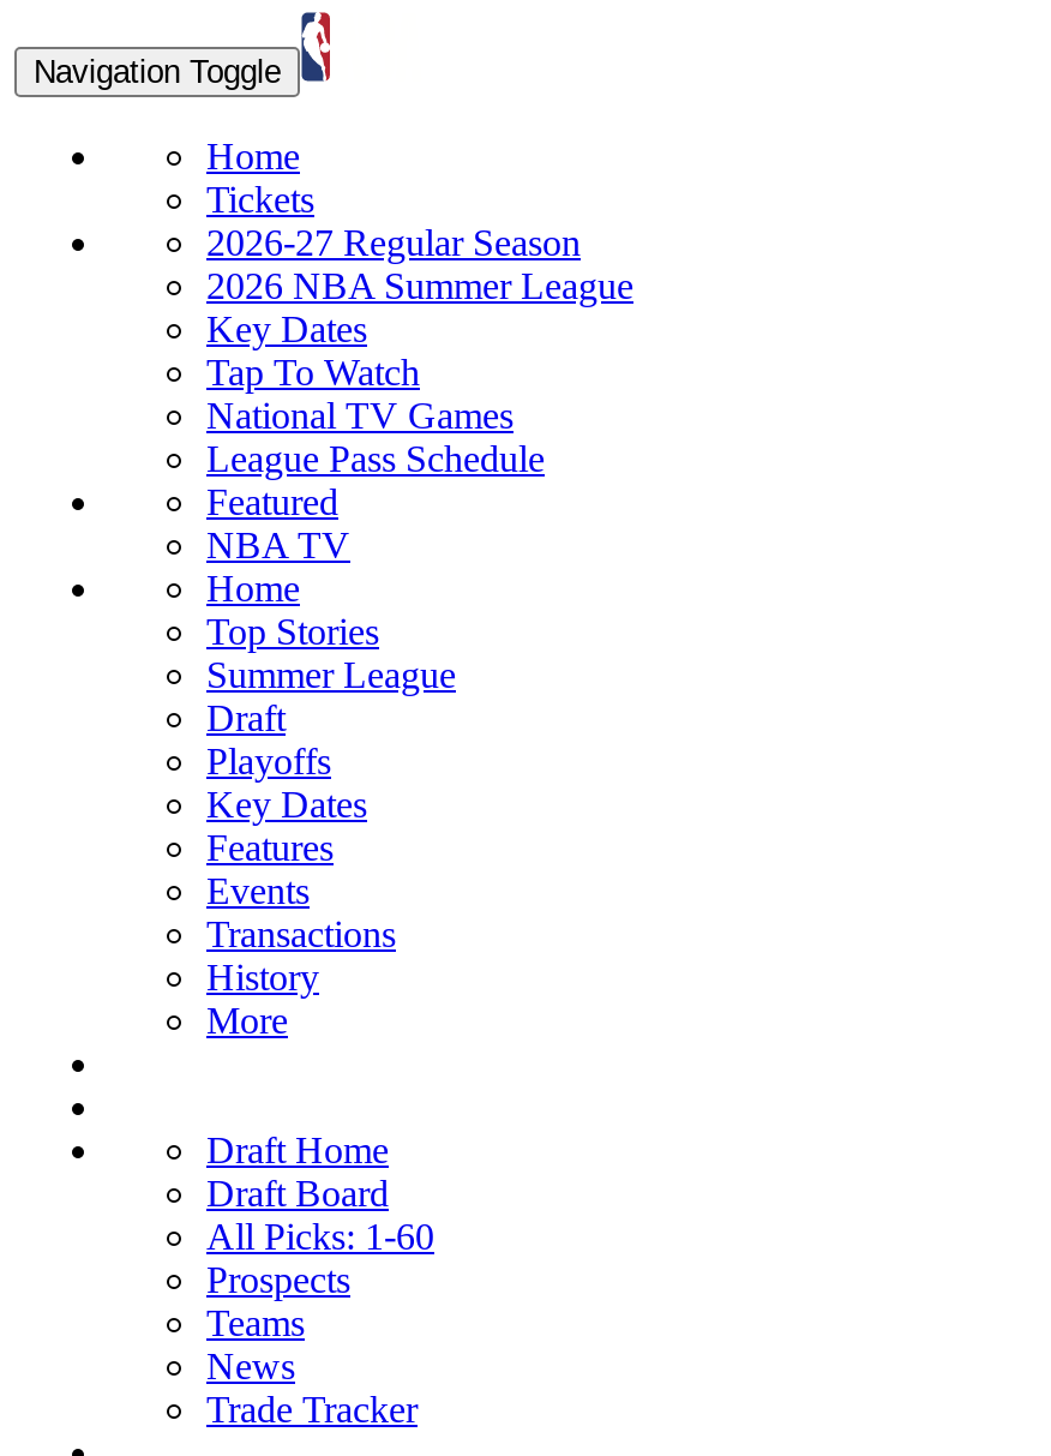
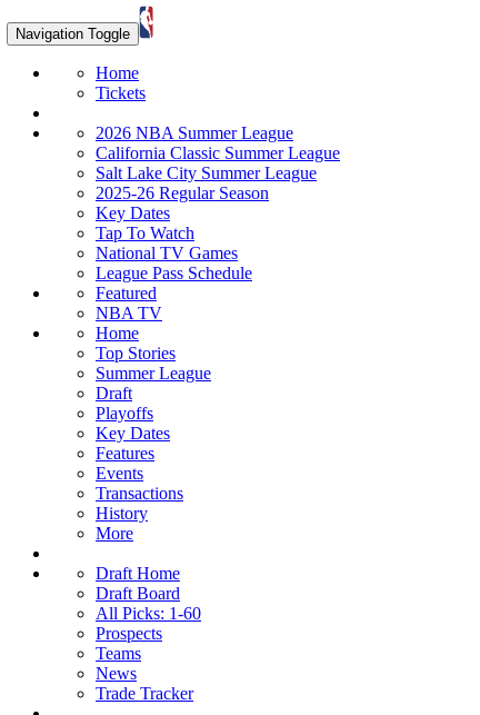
[206,222,581,263] 2026-27 Regular Season -> none
none -> [96,143,340,202] California Classic Summer League | Salt Lake City Summer League | 2025-26 Regular Season
moved [206,308,545,1041] -> [96,203,252,543]: Key Dates | Tap To Watch | National TV Games | ... | History | More

